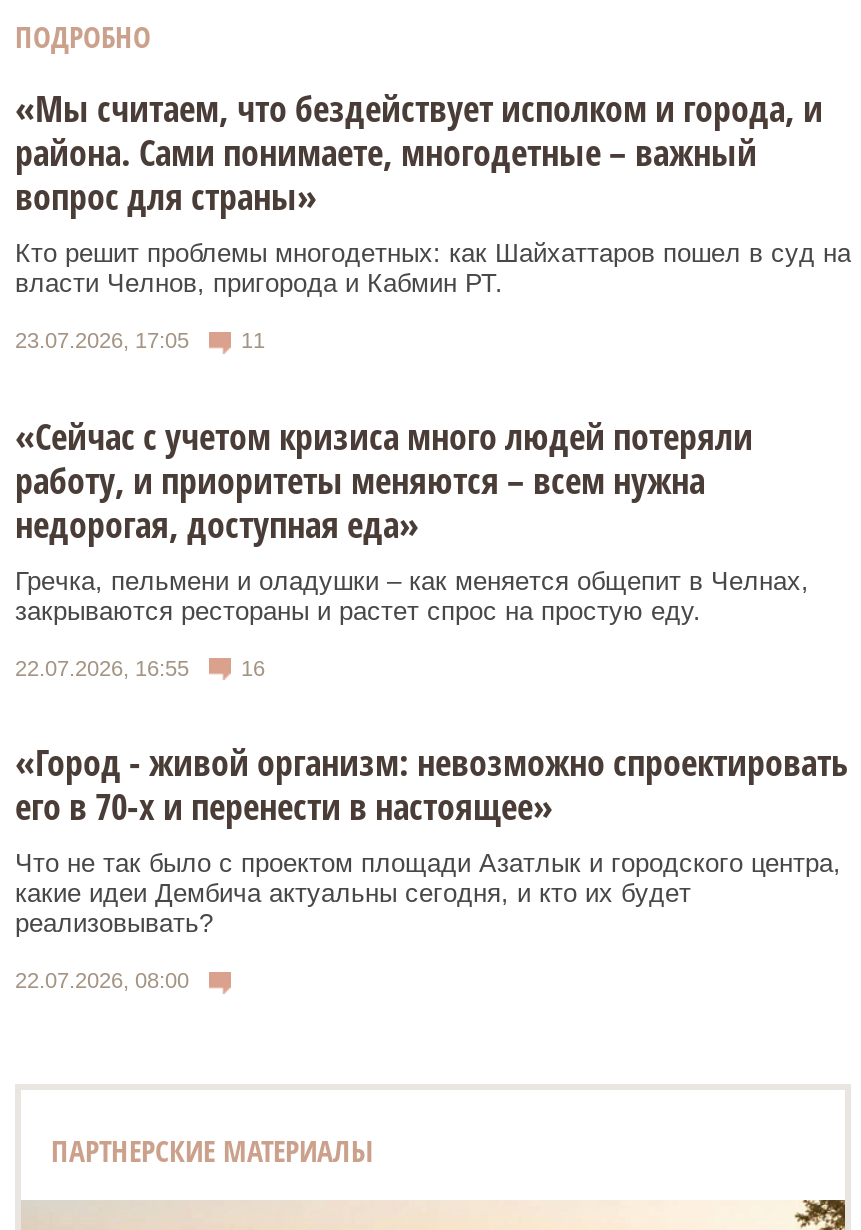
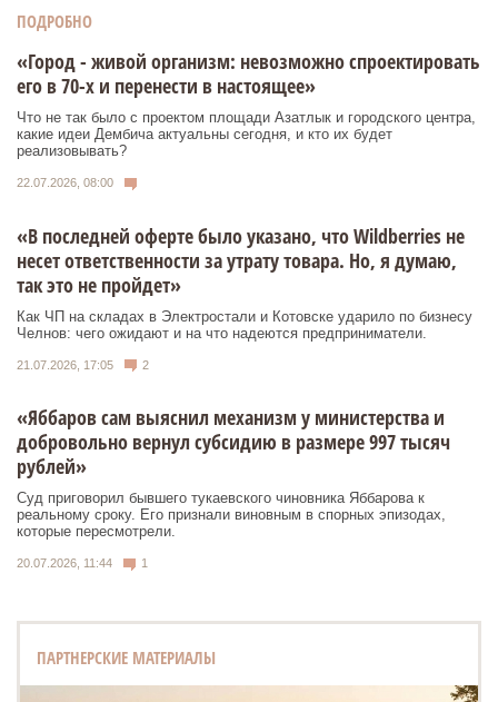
[15,84,851,680] «Мы считаем, что бездействует исполком и города, и | района. Сами понимаете, многодетные – важный | вопрос для страны» | Кто решит проблемы многодетных: как Шайхаттаров пошел в суд на | власти Челнов, пригорода и Кабмин РТ. | 23.07.2026, 17:05 | 11 | «Сейчас с учетом кризиса много людей потеряли | работу, и приоритеты меняются – всем нужна | недорогая, доступная еда» | Гречка, пельмени и оладушки – как меняется общепит в Челнах, | закрываются рестораны и растет спрос на простую еду. | 22.07.2026, 16:55 | 16 -> none
moved [15,739,849,993] -> [17,48,480,189]: «Город - живой организм: невозможно спроектировать | его в 70-х и перенести в настоящее» | Что не так было с проектом площади Азатлык и городского центра, | какие идеи Дембича актуальны сегодня, и кто их будет | реализовывать? | 22.07.2026, 08:00
none -> [17,222,472,570] «В последней оферте было указано, что Wildberries не | несет ответственности за утрату товара. Но, я думаю, | так это не пройдет» | Как ЧП на складах в Электростали и Котовске ударило по бизнесу | Челнов: чего ожидают и на что надеются предприниматели. | 21.07.2026, 17:05 | 2 | «Яббаров сам выяснил механизм у министерства и | добровольно вернул субсидию в размере 997 тысяч | рублей» | Суд приговорил бывшего тукаевского чиновника Яббарова к | реальному сроку. Его признали виновным в спорных эпизодах, | которые пересмотрели. | 20.07.2026, 11:44 | 1

